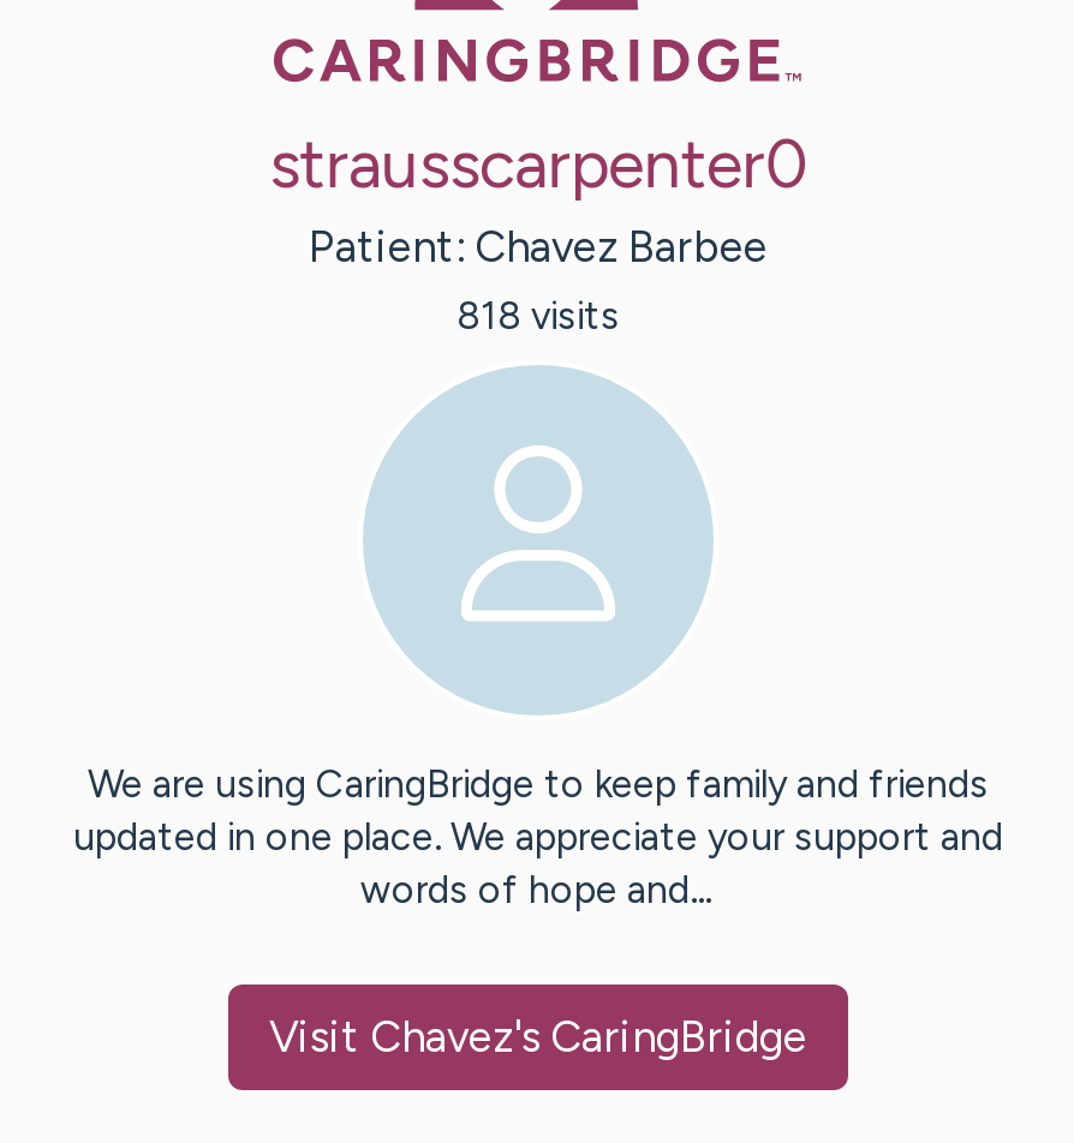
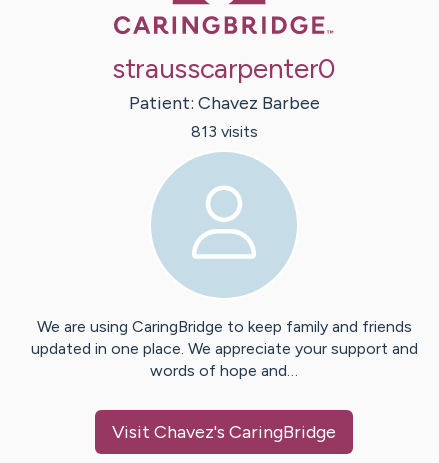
[457,294,620,339] 818 visits -> [190,122,257,141] 813 visits

